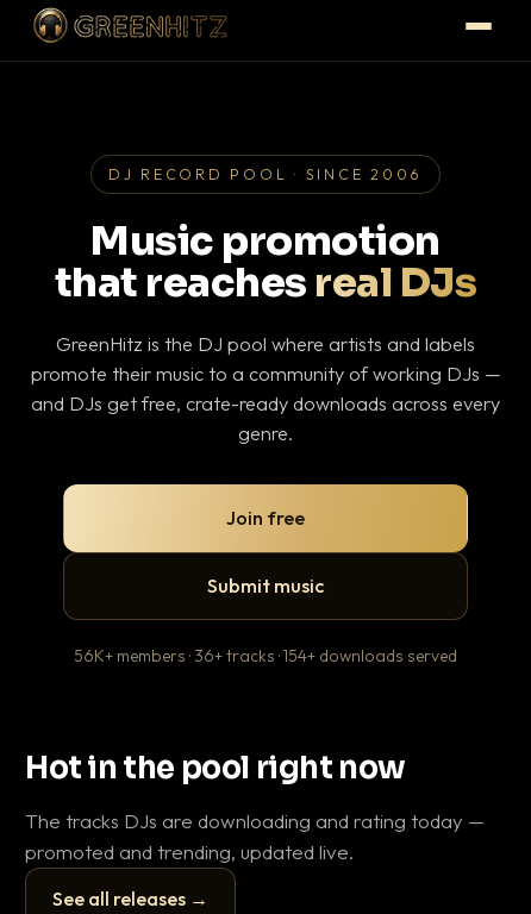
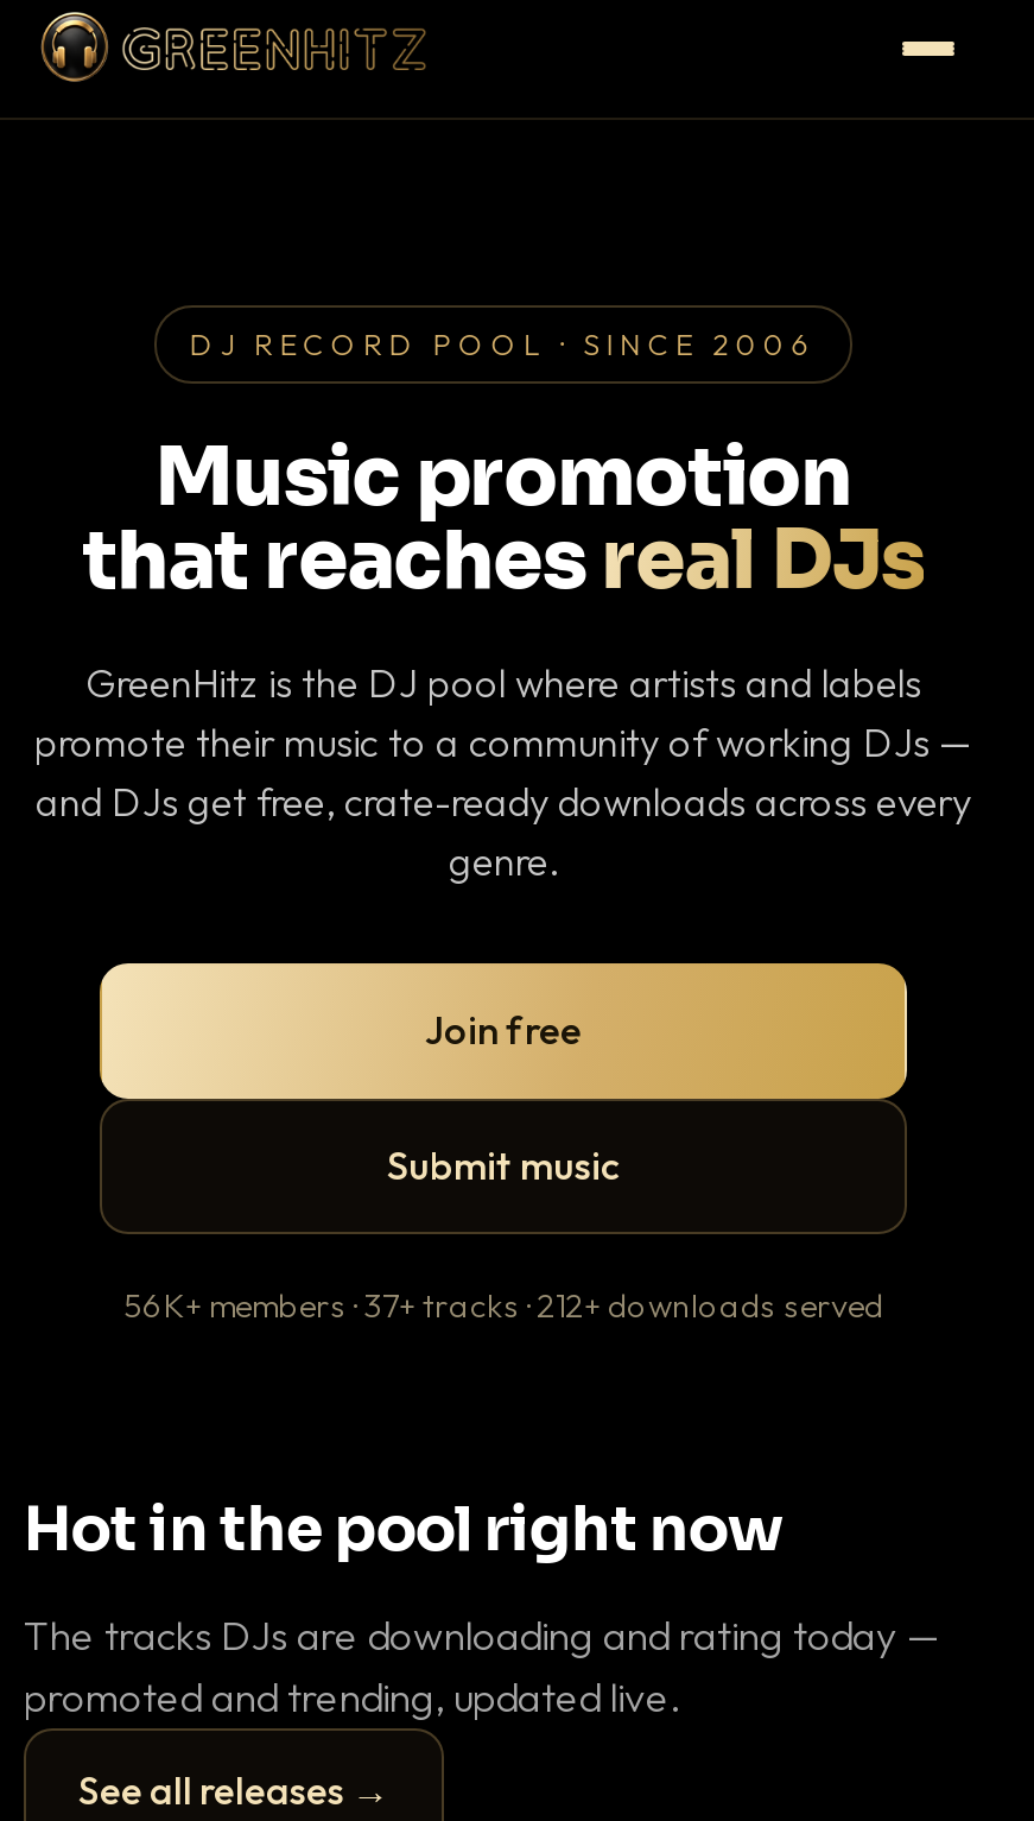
[74,645,457,666] 56K+ members · 36+ tracks · 154+ downloads served -> [123,1284,883,1327] 56K+ members · 37+ tracks · 212+ downloads served

